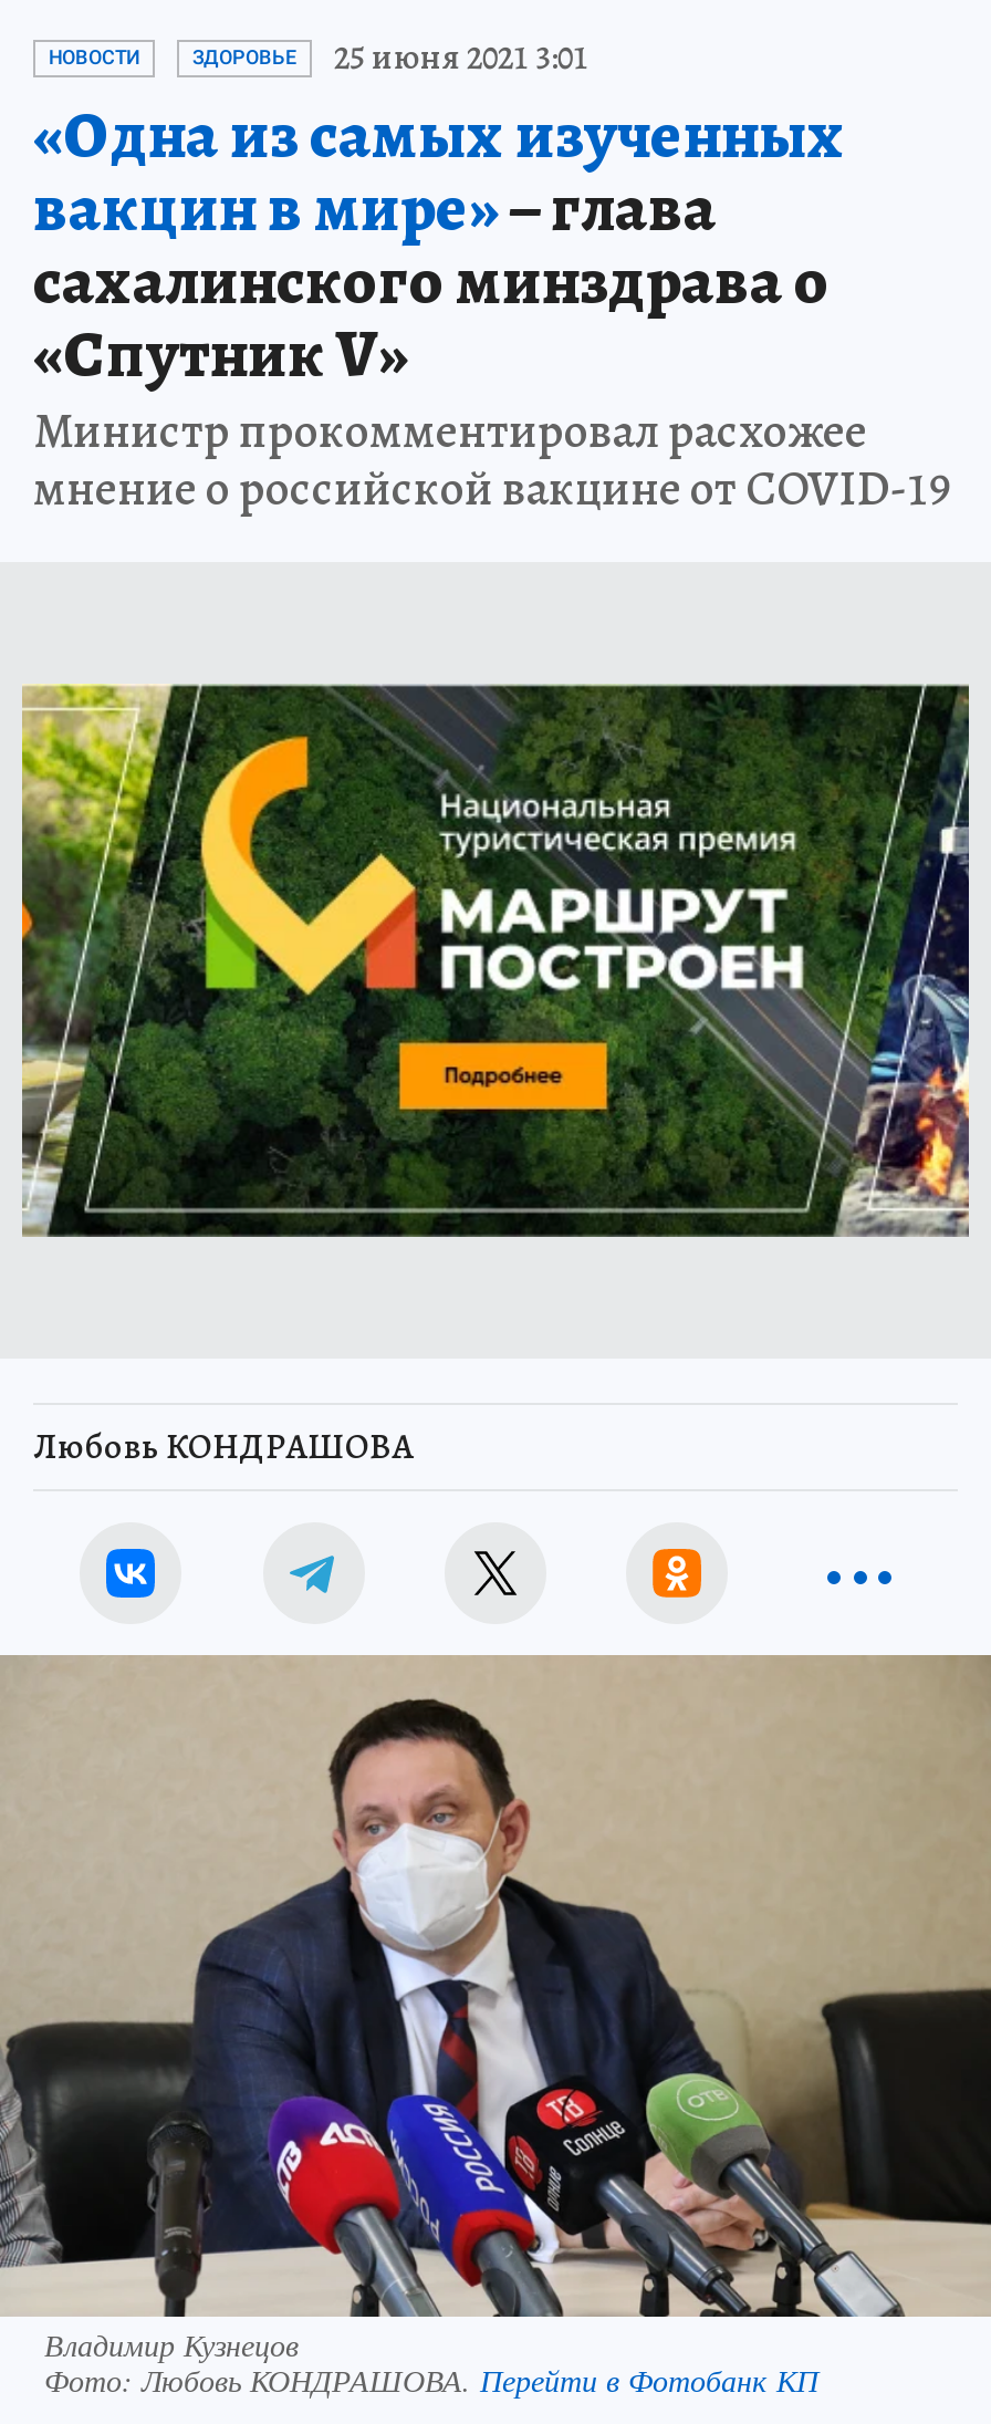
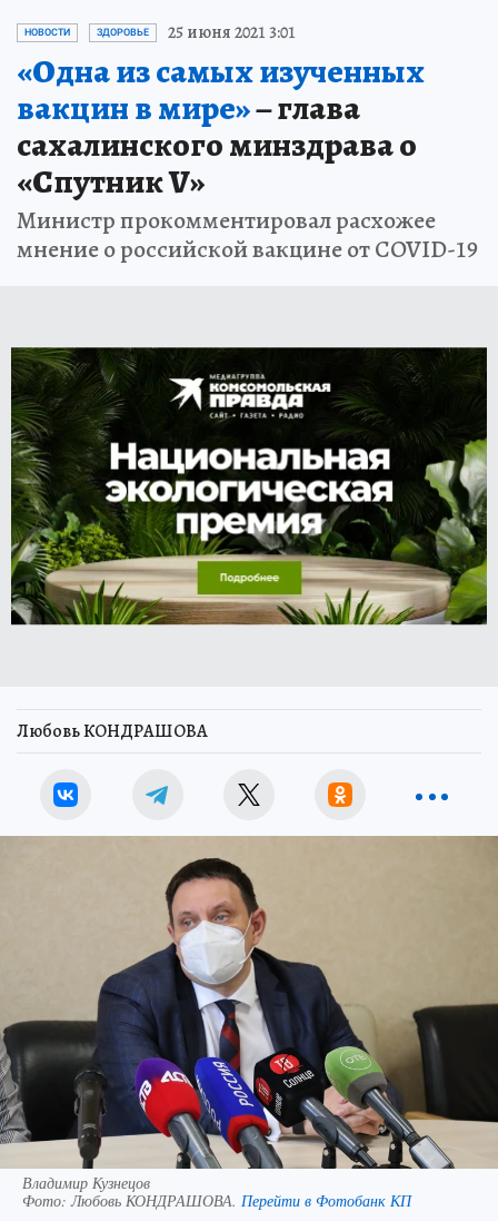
[20,684,971,1239] [image] -> [10,346,488,626] [image]

